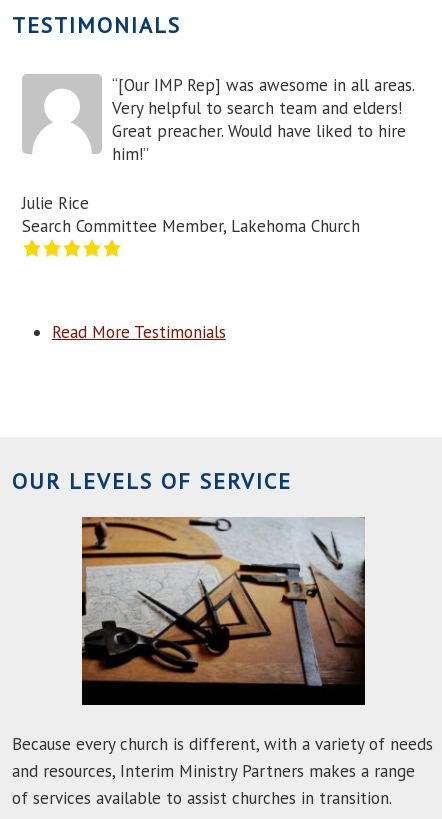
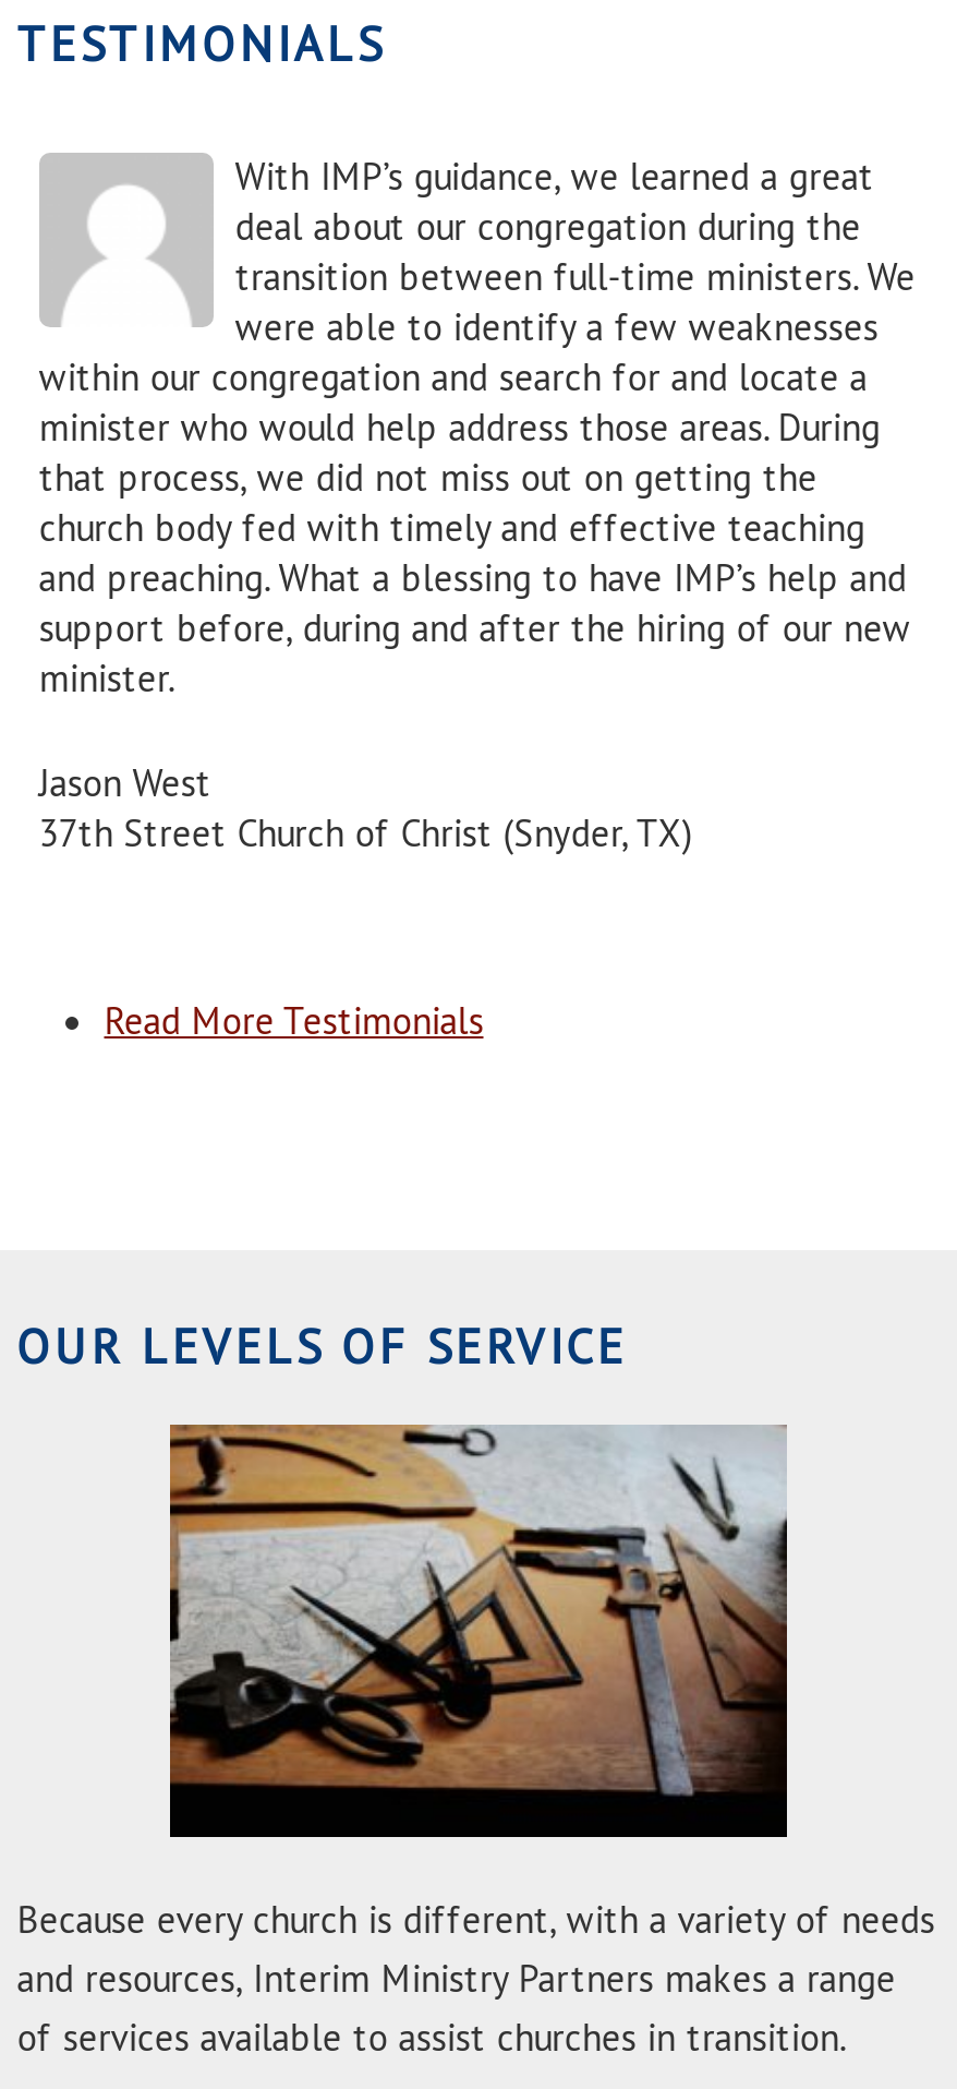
[112,74,414,165] “[Our IMP Rep] was awesome in all areas. | Very helpful to search team and elders! | Great preacher. Would have liked to hire | him!” -> [39,152,915,701] With IMP’s guidance, we learned a great | deal about our congregation during the | transition between full-time ministers. We | were able to identify a few weaknesses | within our congregation and search for and locate a | minister who would help address those areas. During | that process, we did not miss out on getting the | church body fed with timely and effective teaching | and preaching. What a blessing to have IMP’s help and | support before, during and after the hiring of our new | minister.
[22,191,360,236] Julie Rice | Search Committee Member, Lakehoma Church -> [39,759,693,857] Jason West | 37th Street Church of Christ (Snyder, TX)

